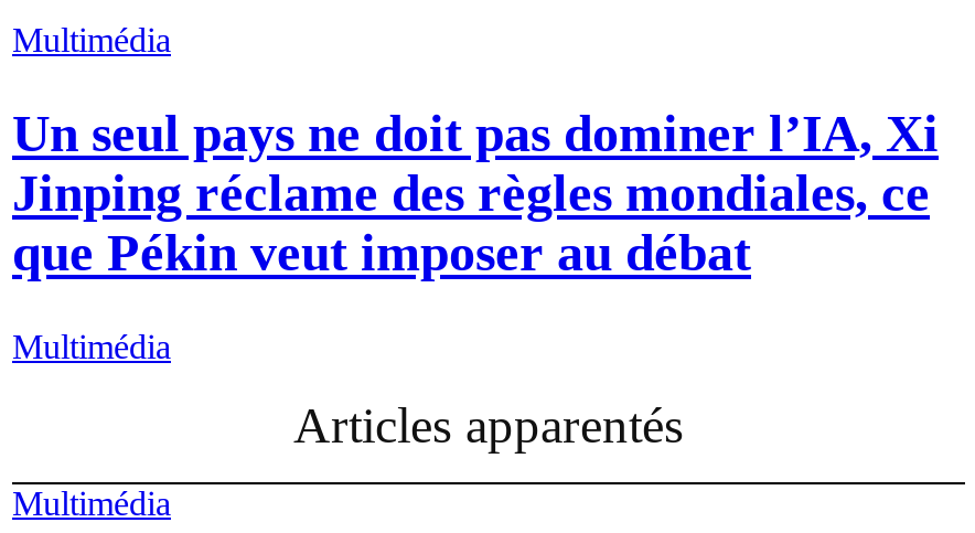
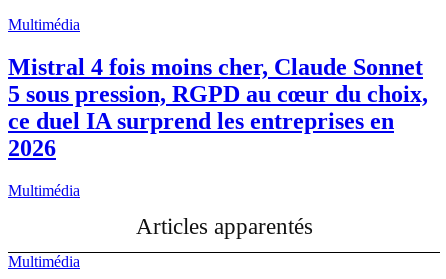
[12,105,939,281] Un seul pays ne doit pas dominer l’IA, Xi | Jinping réclame des règles mondiales, ce | que Pékin veut imposer au débat -> [8,54,428,161] Mistral 4 fois moins cher, Claude Sonnet | 5 sous pression, RGPD au cœur du choix, | ce duel IA surprend les entreprises en | 2026

